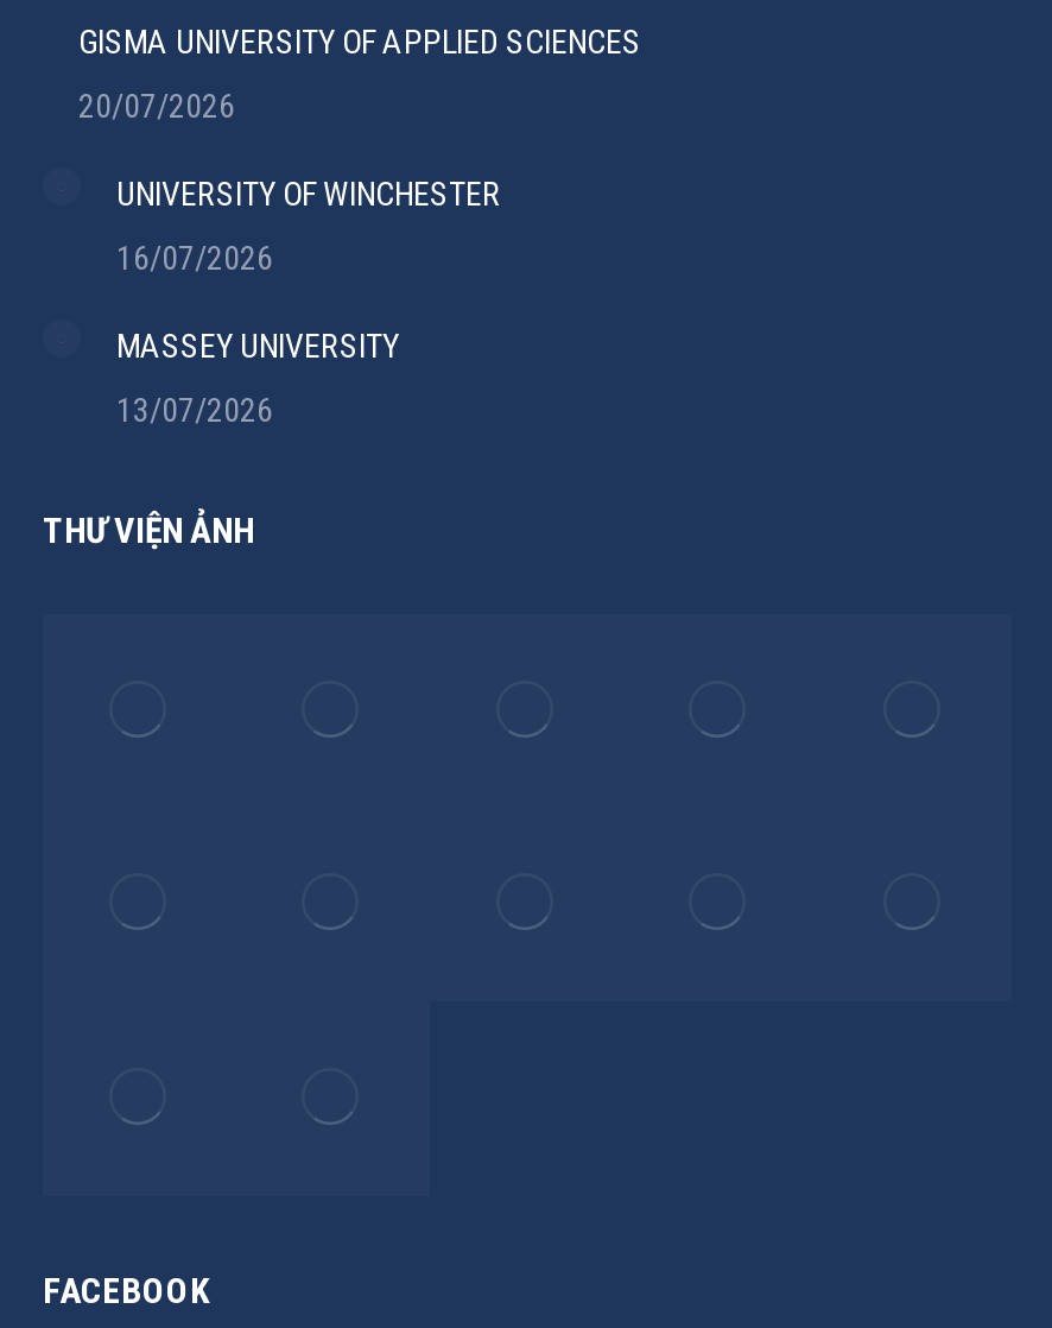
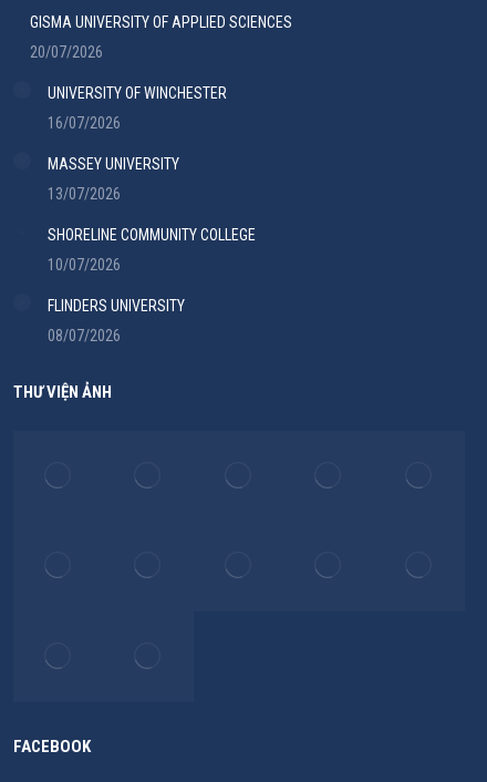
none -> [48,226,256,345] SHORELINE COMMUNITY COLLEGE | 10/07/2026 | FLINDERS UNIVERSITY | 08/07/2026

